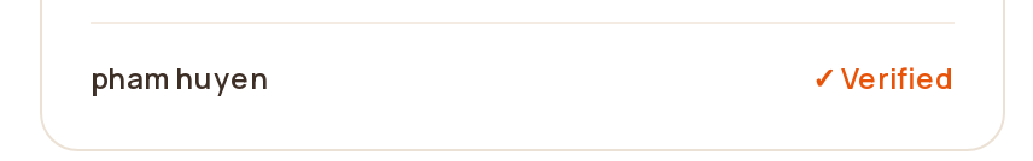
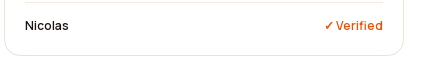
[91,58,269,99] pham huyen -> [25,17,69,34] Nicolas

